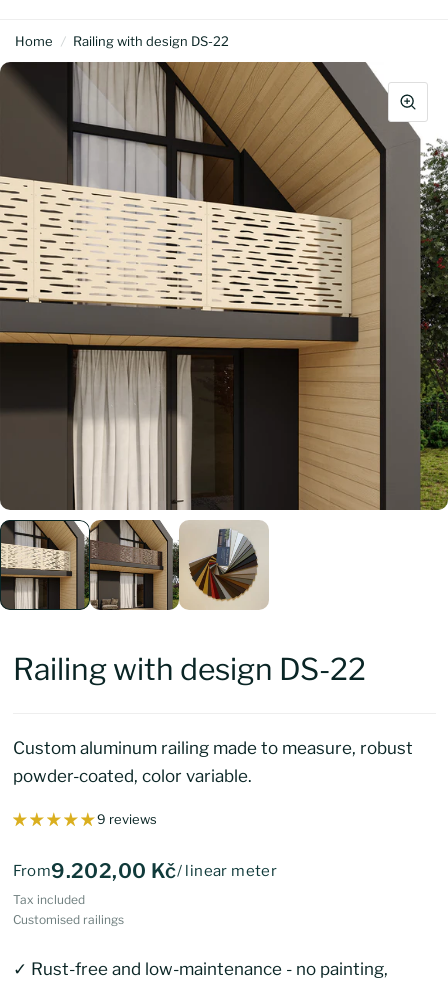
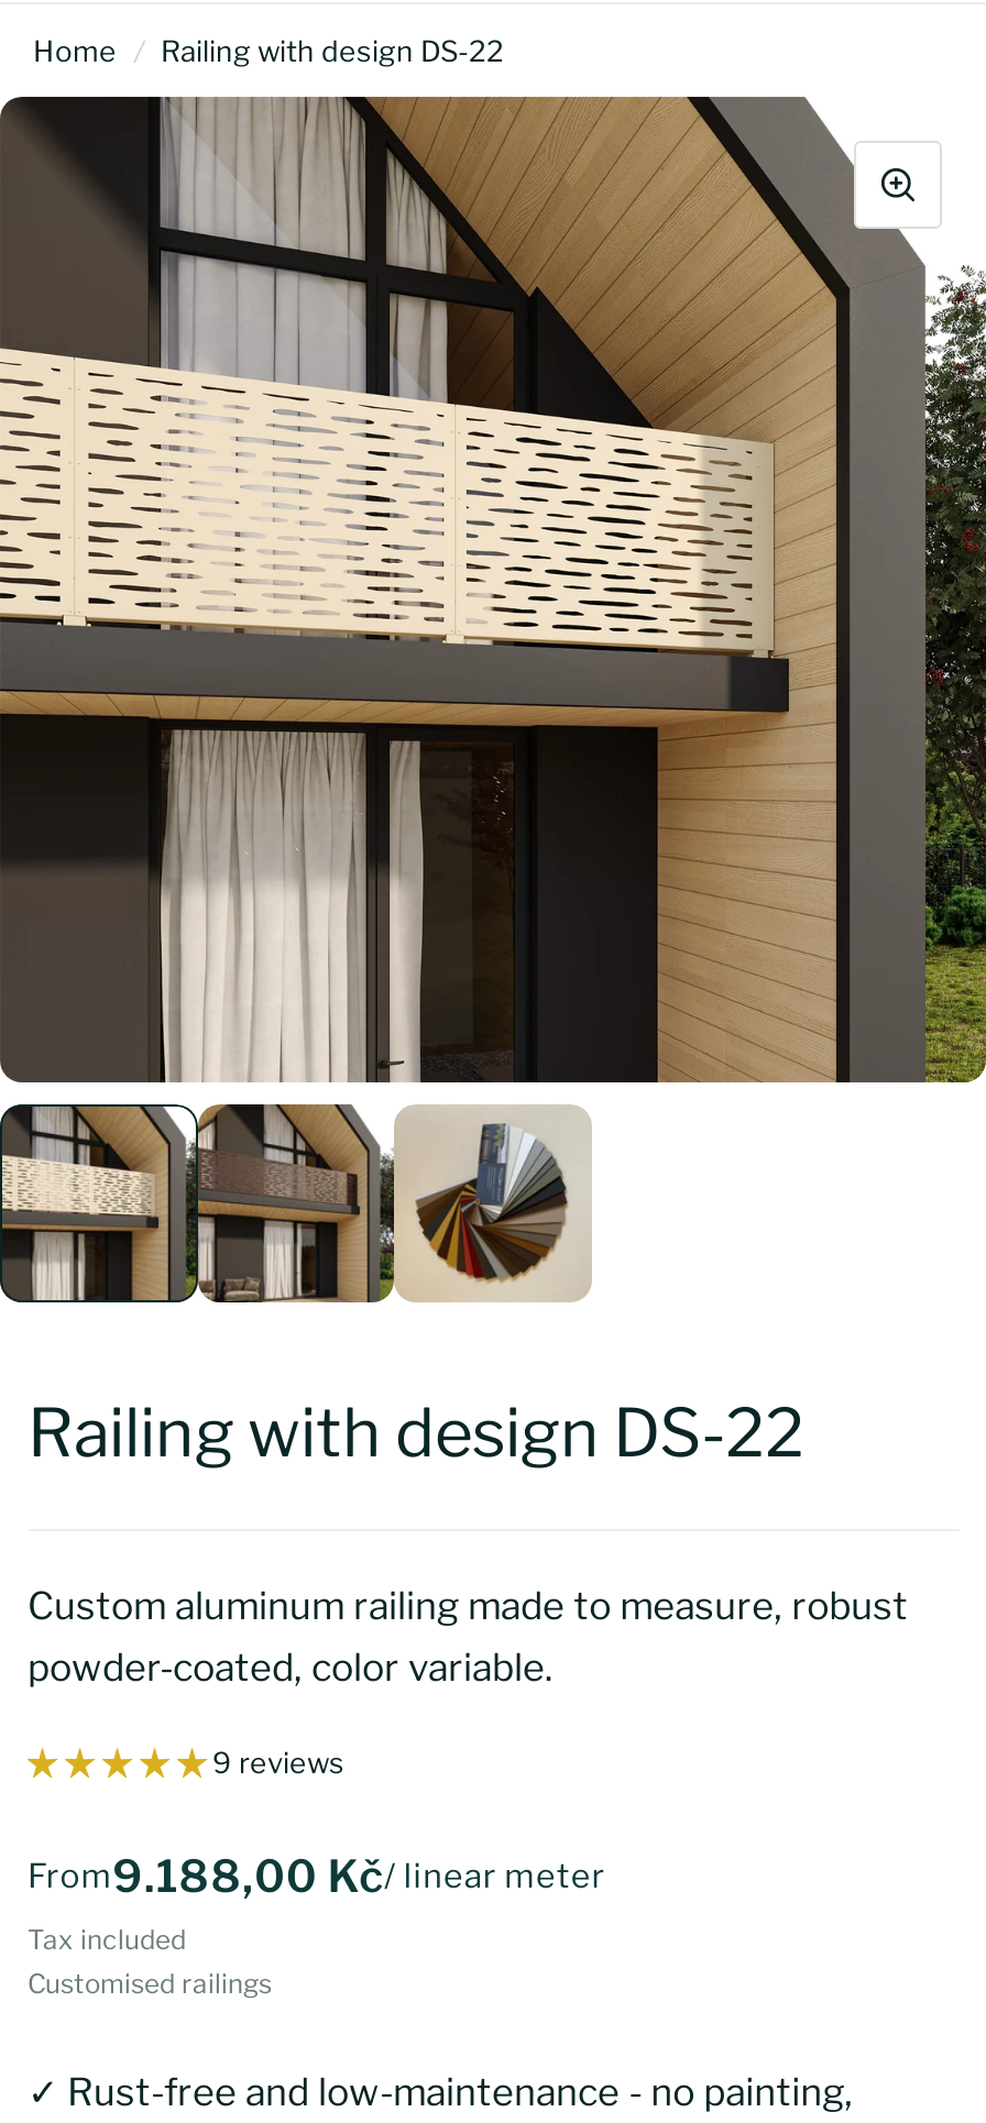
[12,859,277,883] From9.202,00 Kč / linear meter -> [28,1849,605,1902] From9.188,00 Kč / linear meter

